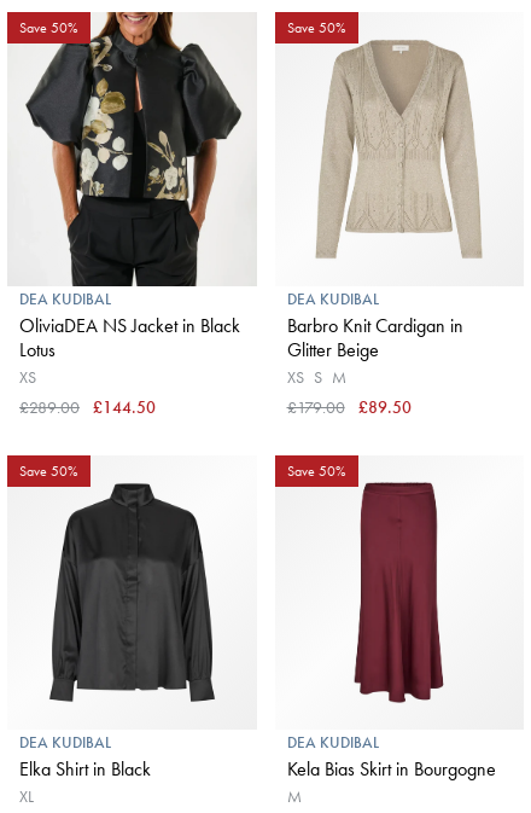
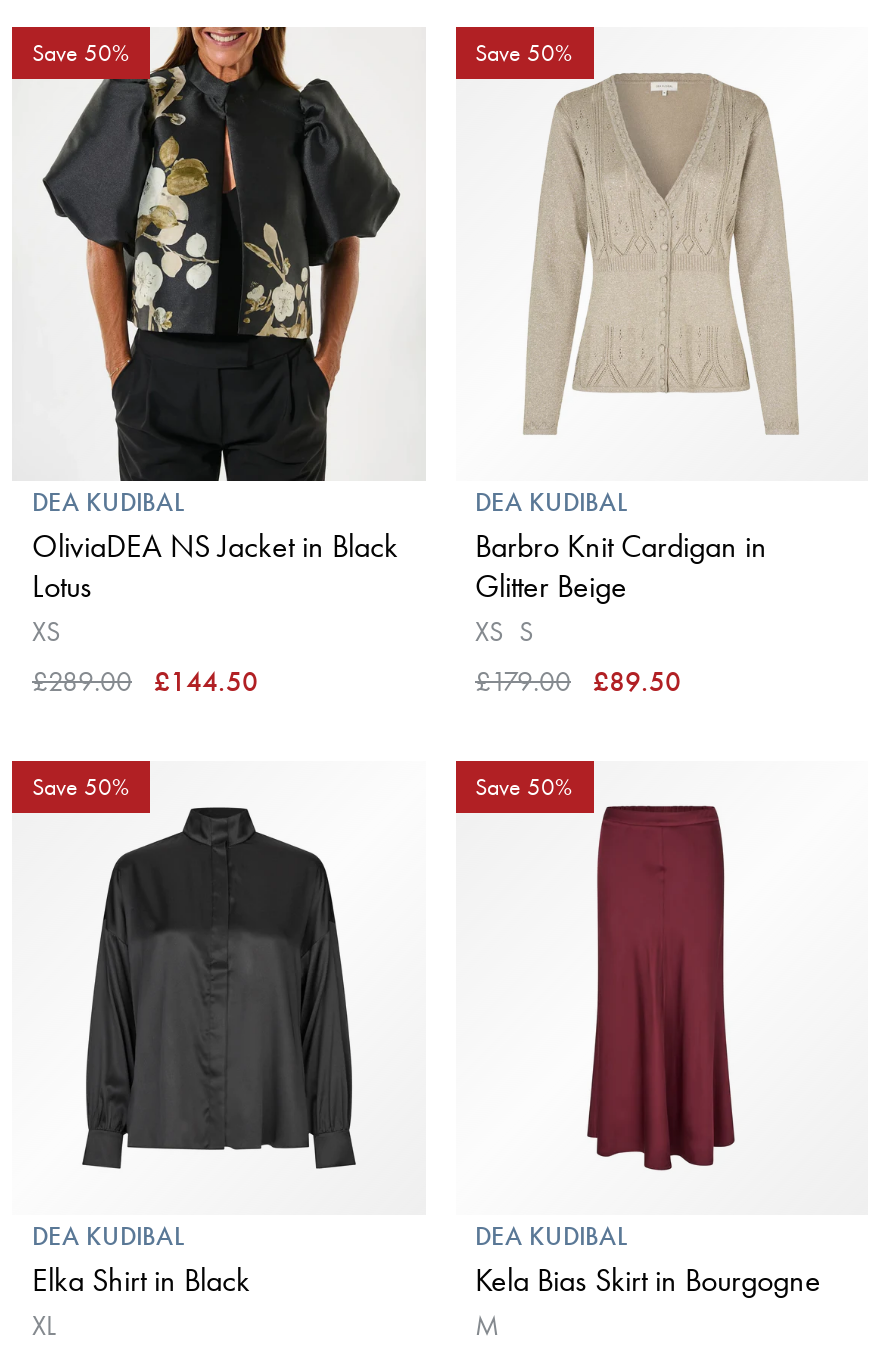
[287,366,346,388] XS S M -> [475,613,533,649] XS S

